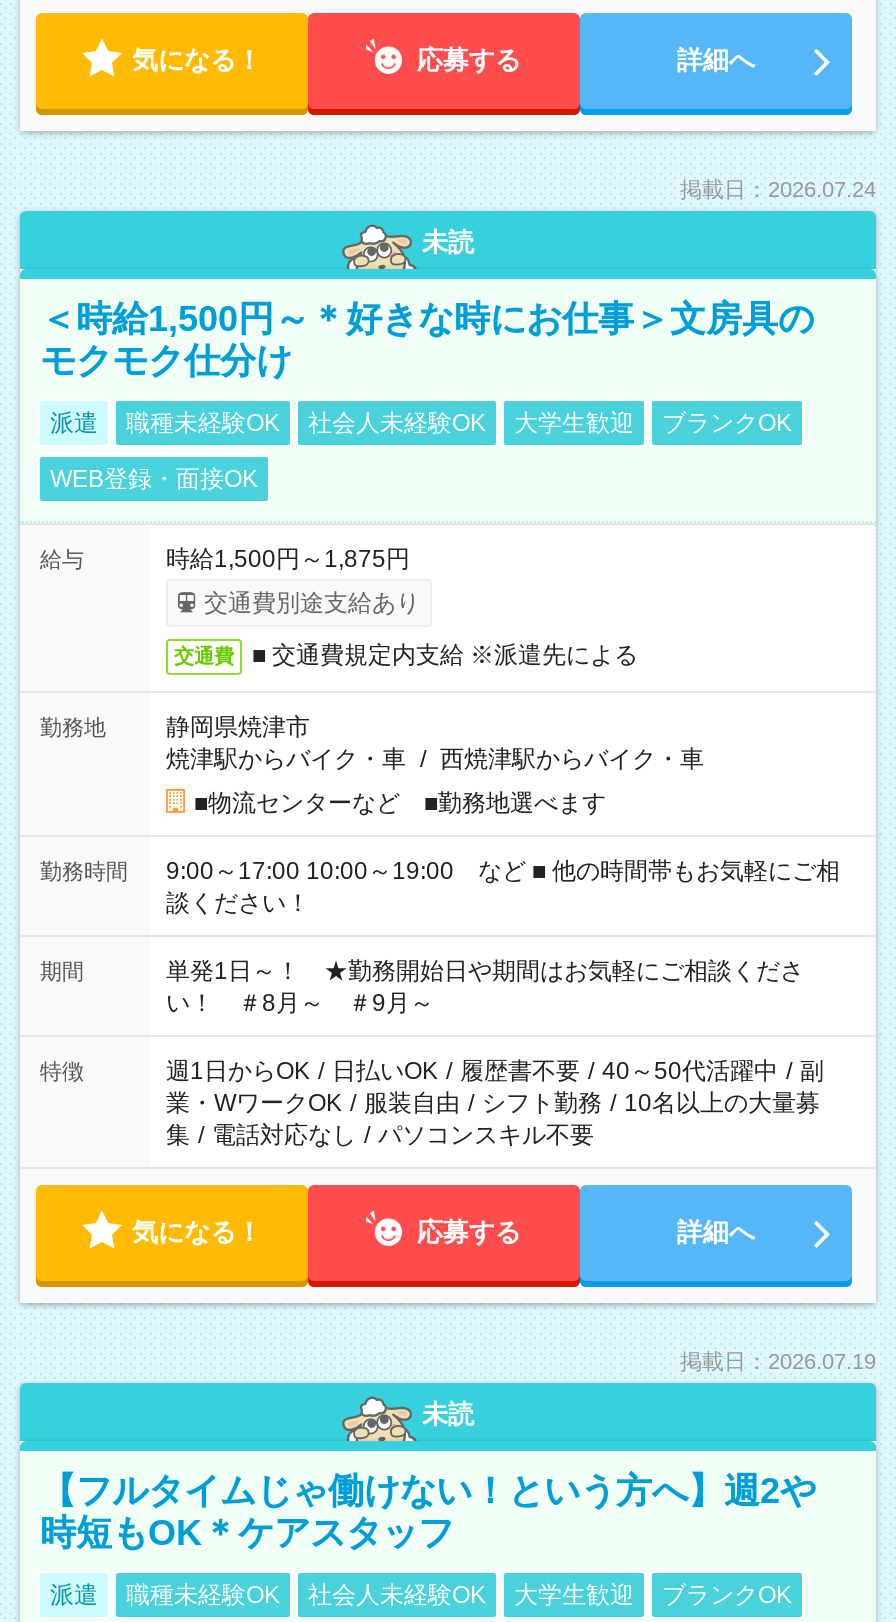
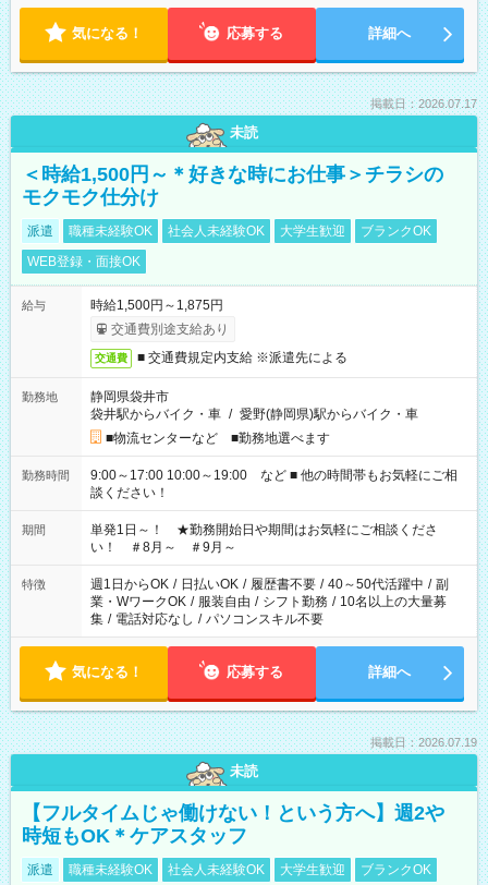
[680,177,876,201] 掲載日：2026.07.24 -> [370,97,477,110] 掲載日：2026.07.17
[40,299,814,339] ＜時給1,500円～＊好きな時にお仕事＞文房具の -> [22,163,443,185] ＜時給1,500円～＊好きな時にお仕事＞チラシの
[166,713,704,773] 静岡県焼津市 | 焼津駅からバイク・車 / 西焼津駅からバイク・車 -> [90,389,418,422] 静岡県袋井市 | 袋井駅からバイク・車 / 愛野(静岡県)駅からバイク・車

